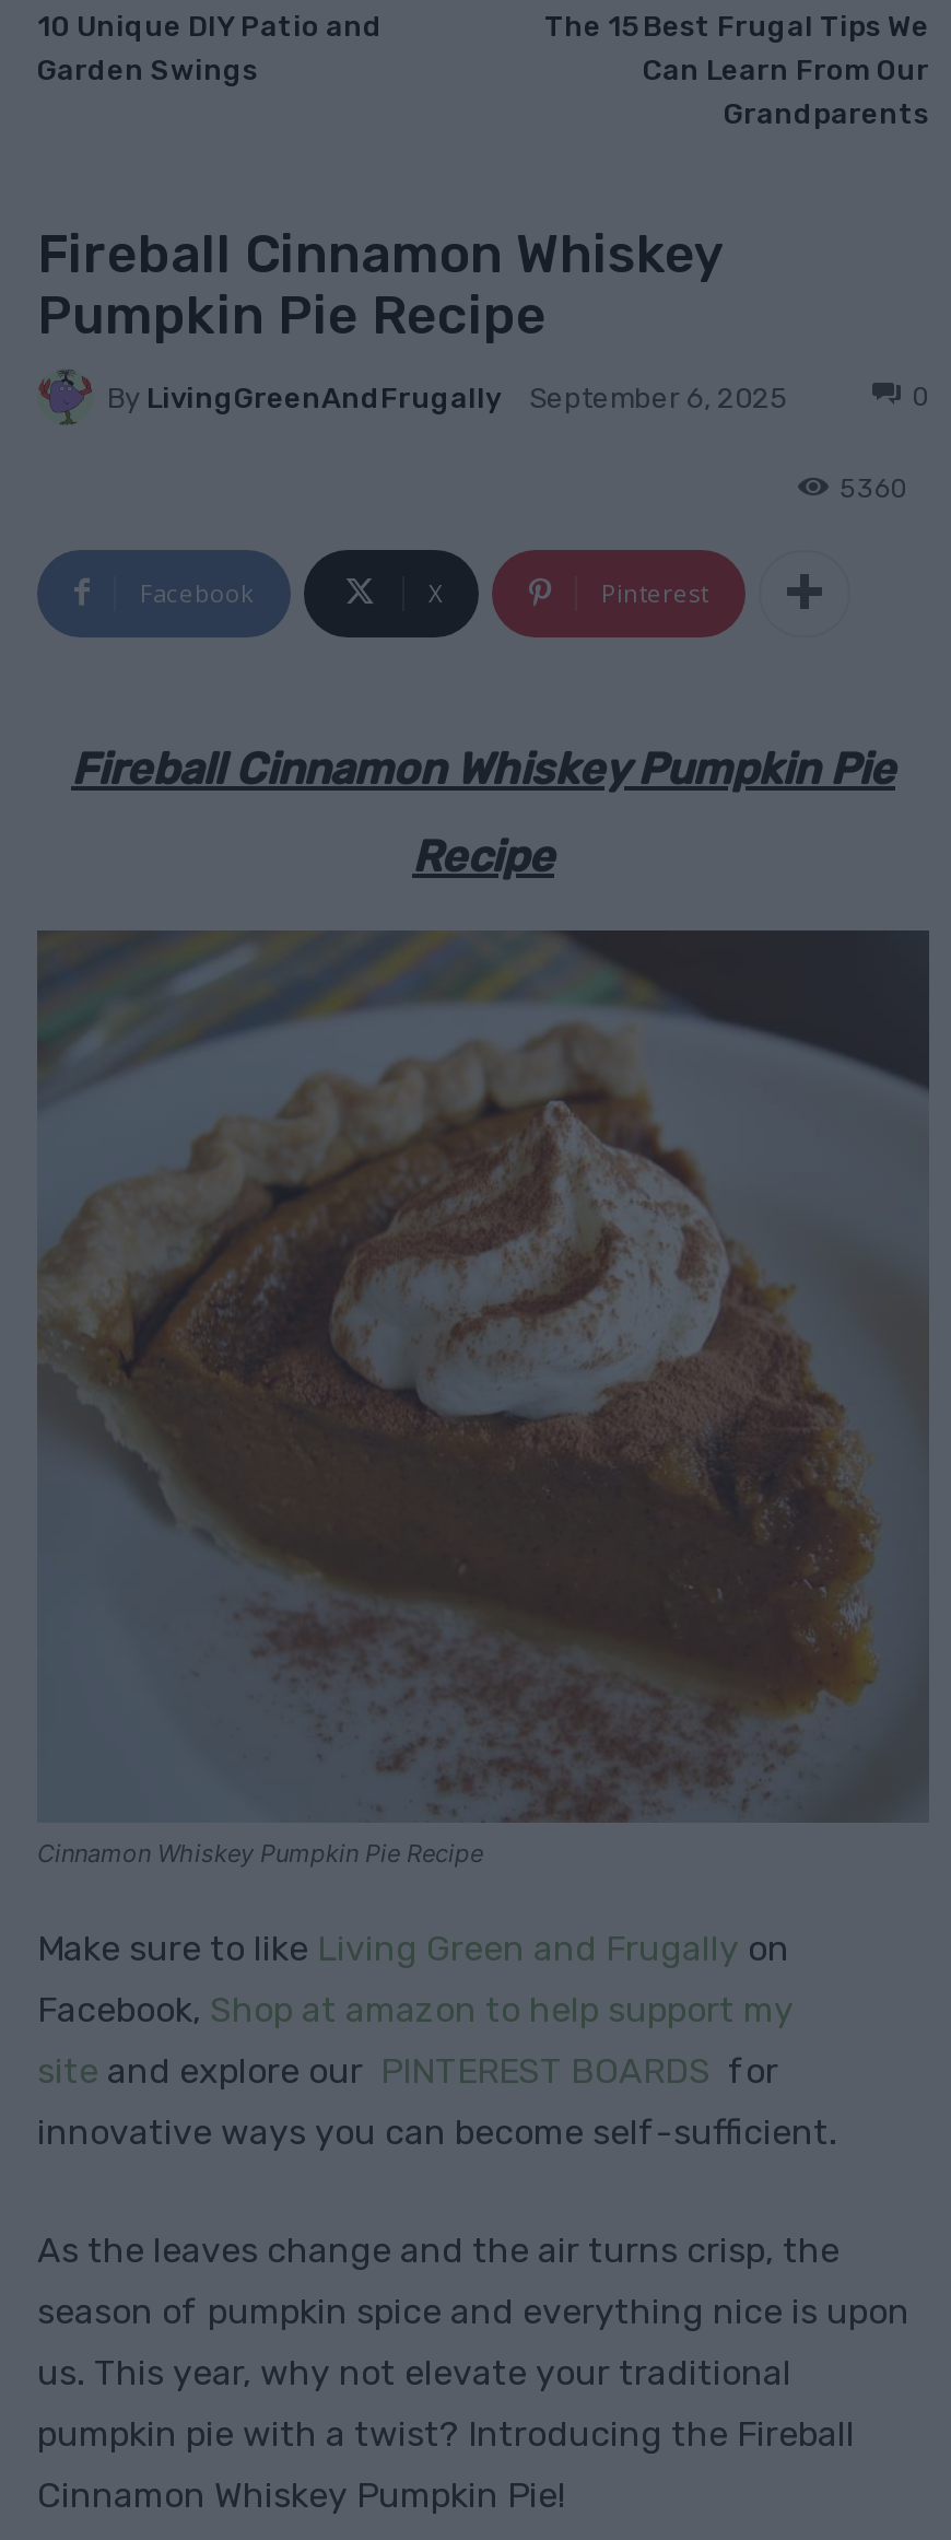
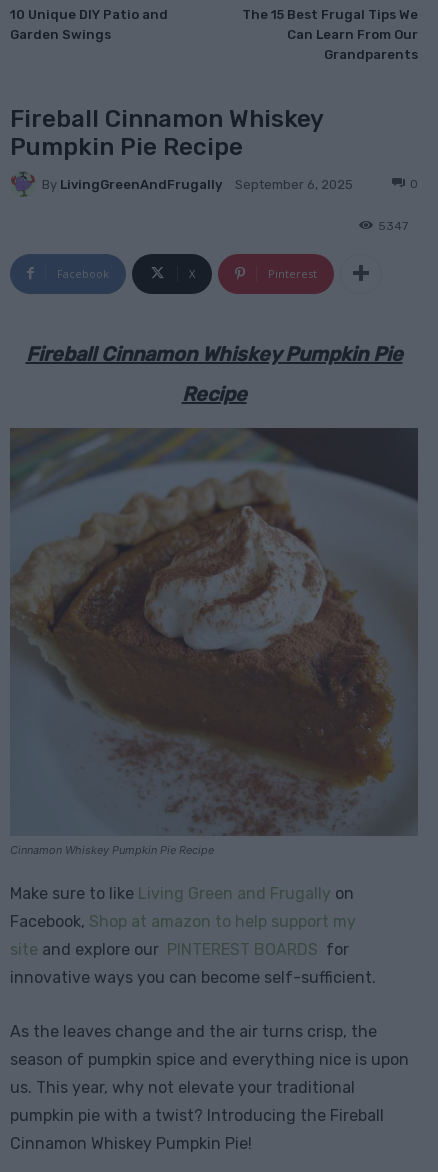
[840,473,907,504] 5360 -> [378,219,408,233] 5347

